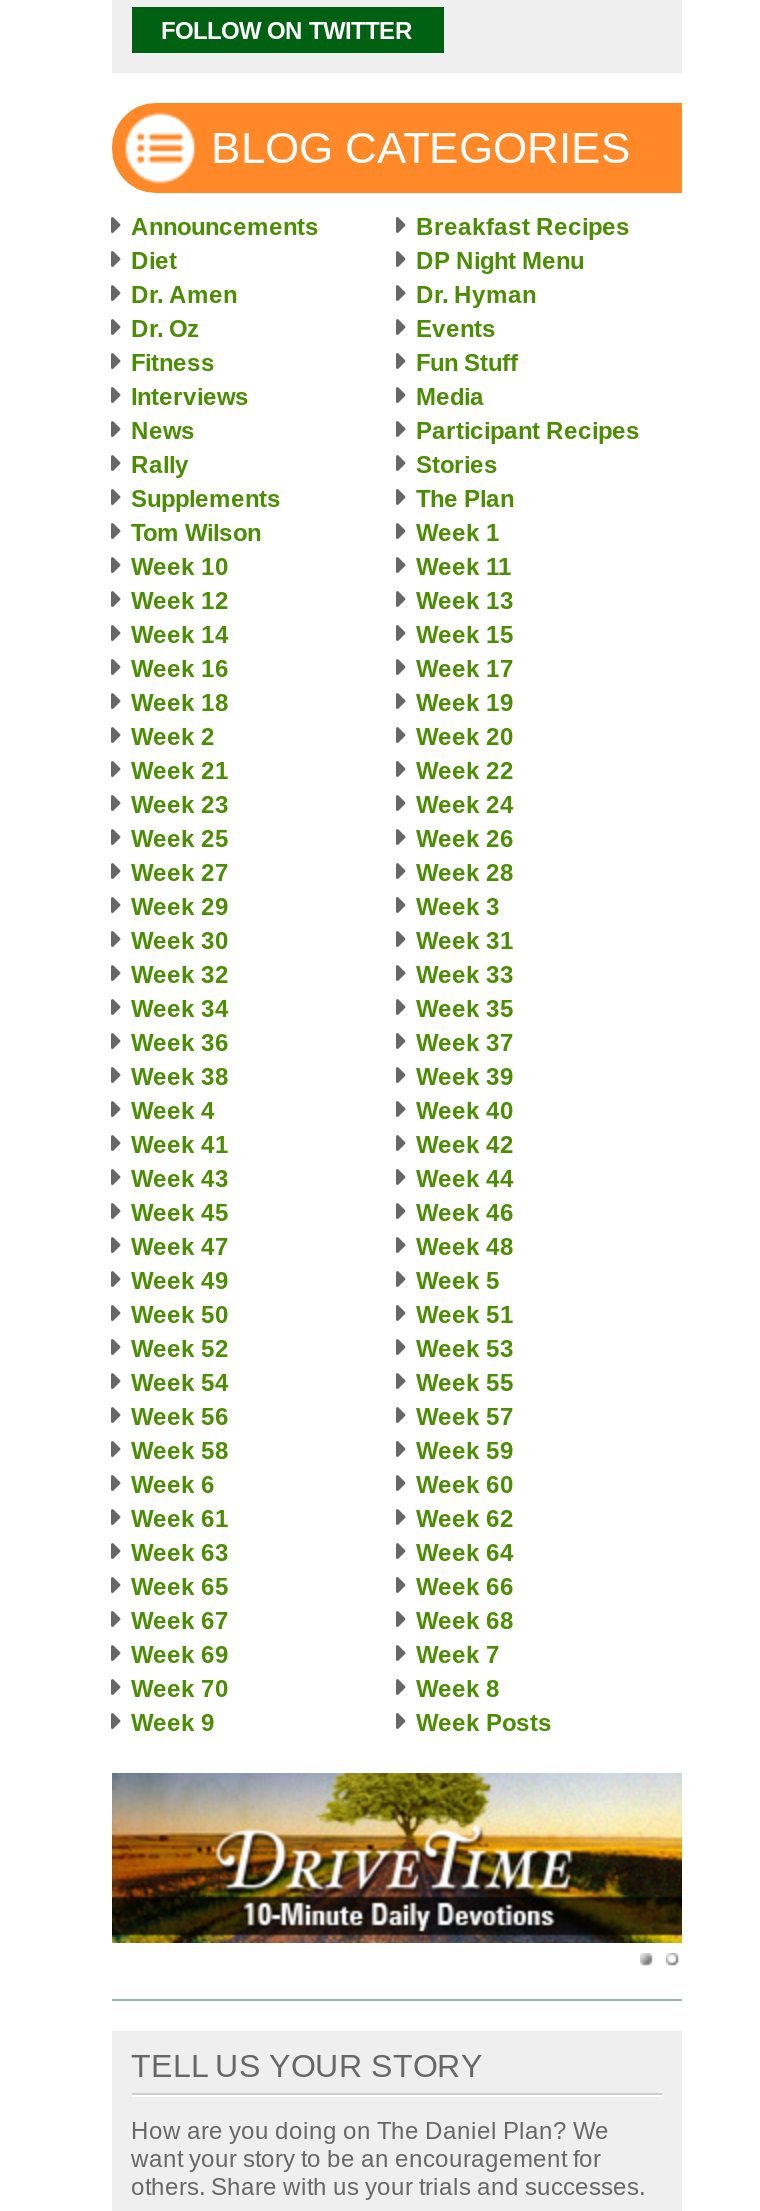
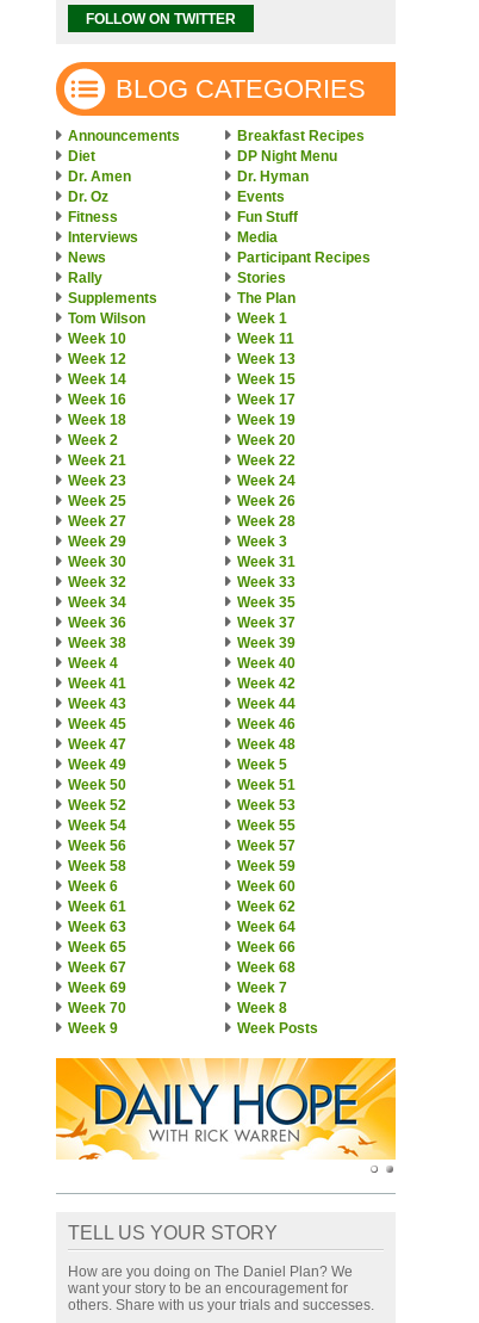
[110,1771,684,1963] [image] -> [55,1057,397,1171] [image]

